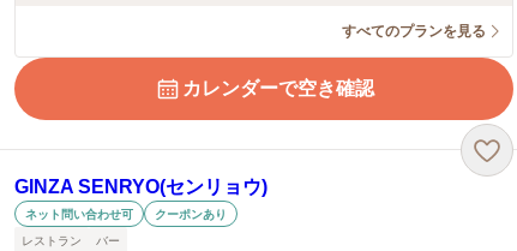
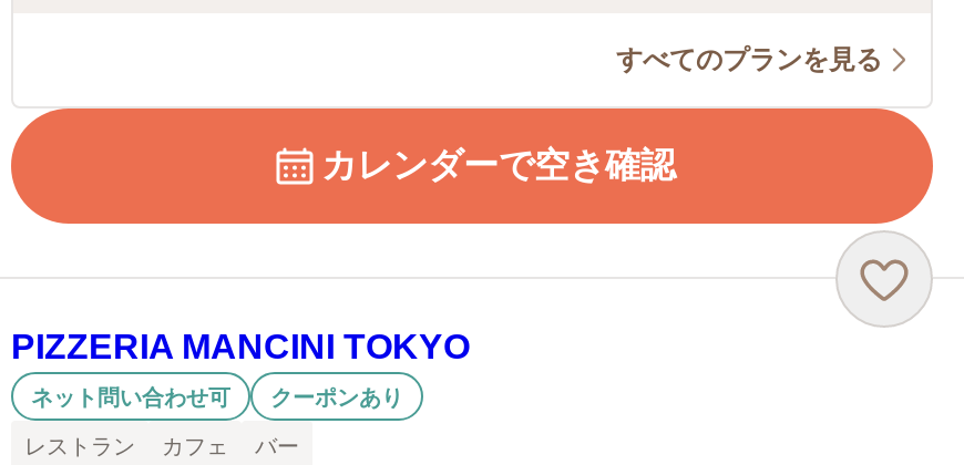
[14,177,267,197] GINZA SENRYO(センリョウ) -> [11,328,470,365] PIZZERIA MANCINI TOKYO
none -> [162,433,228,457] カフェ

